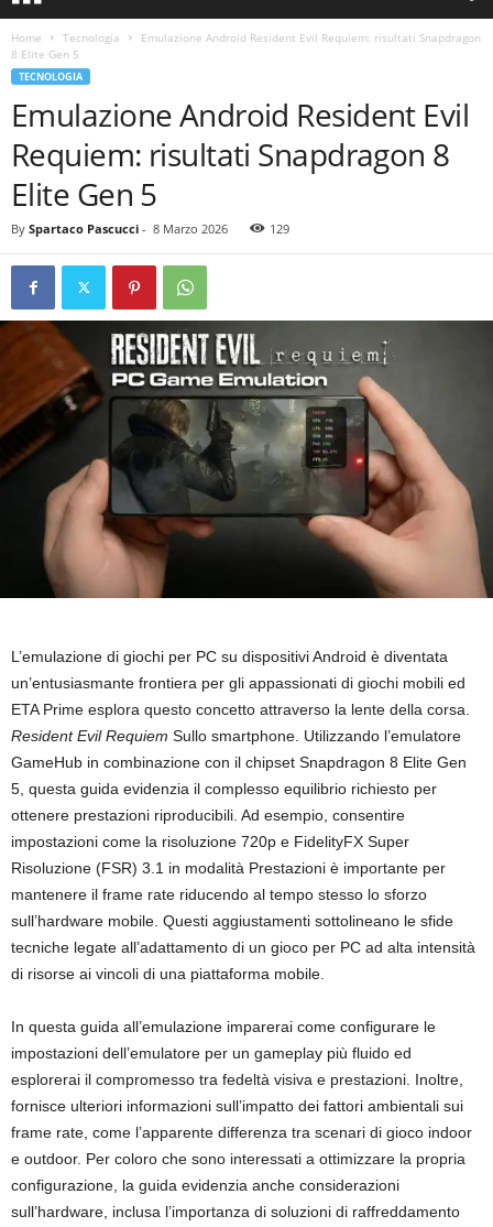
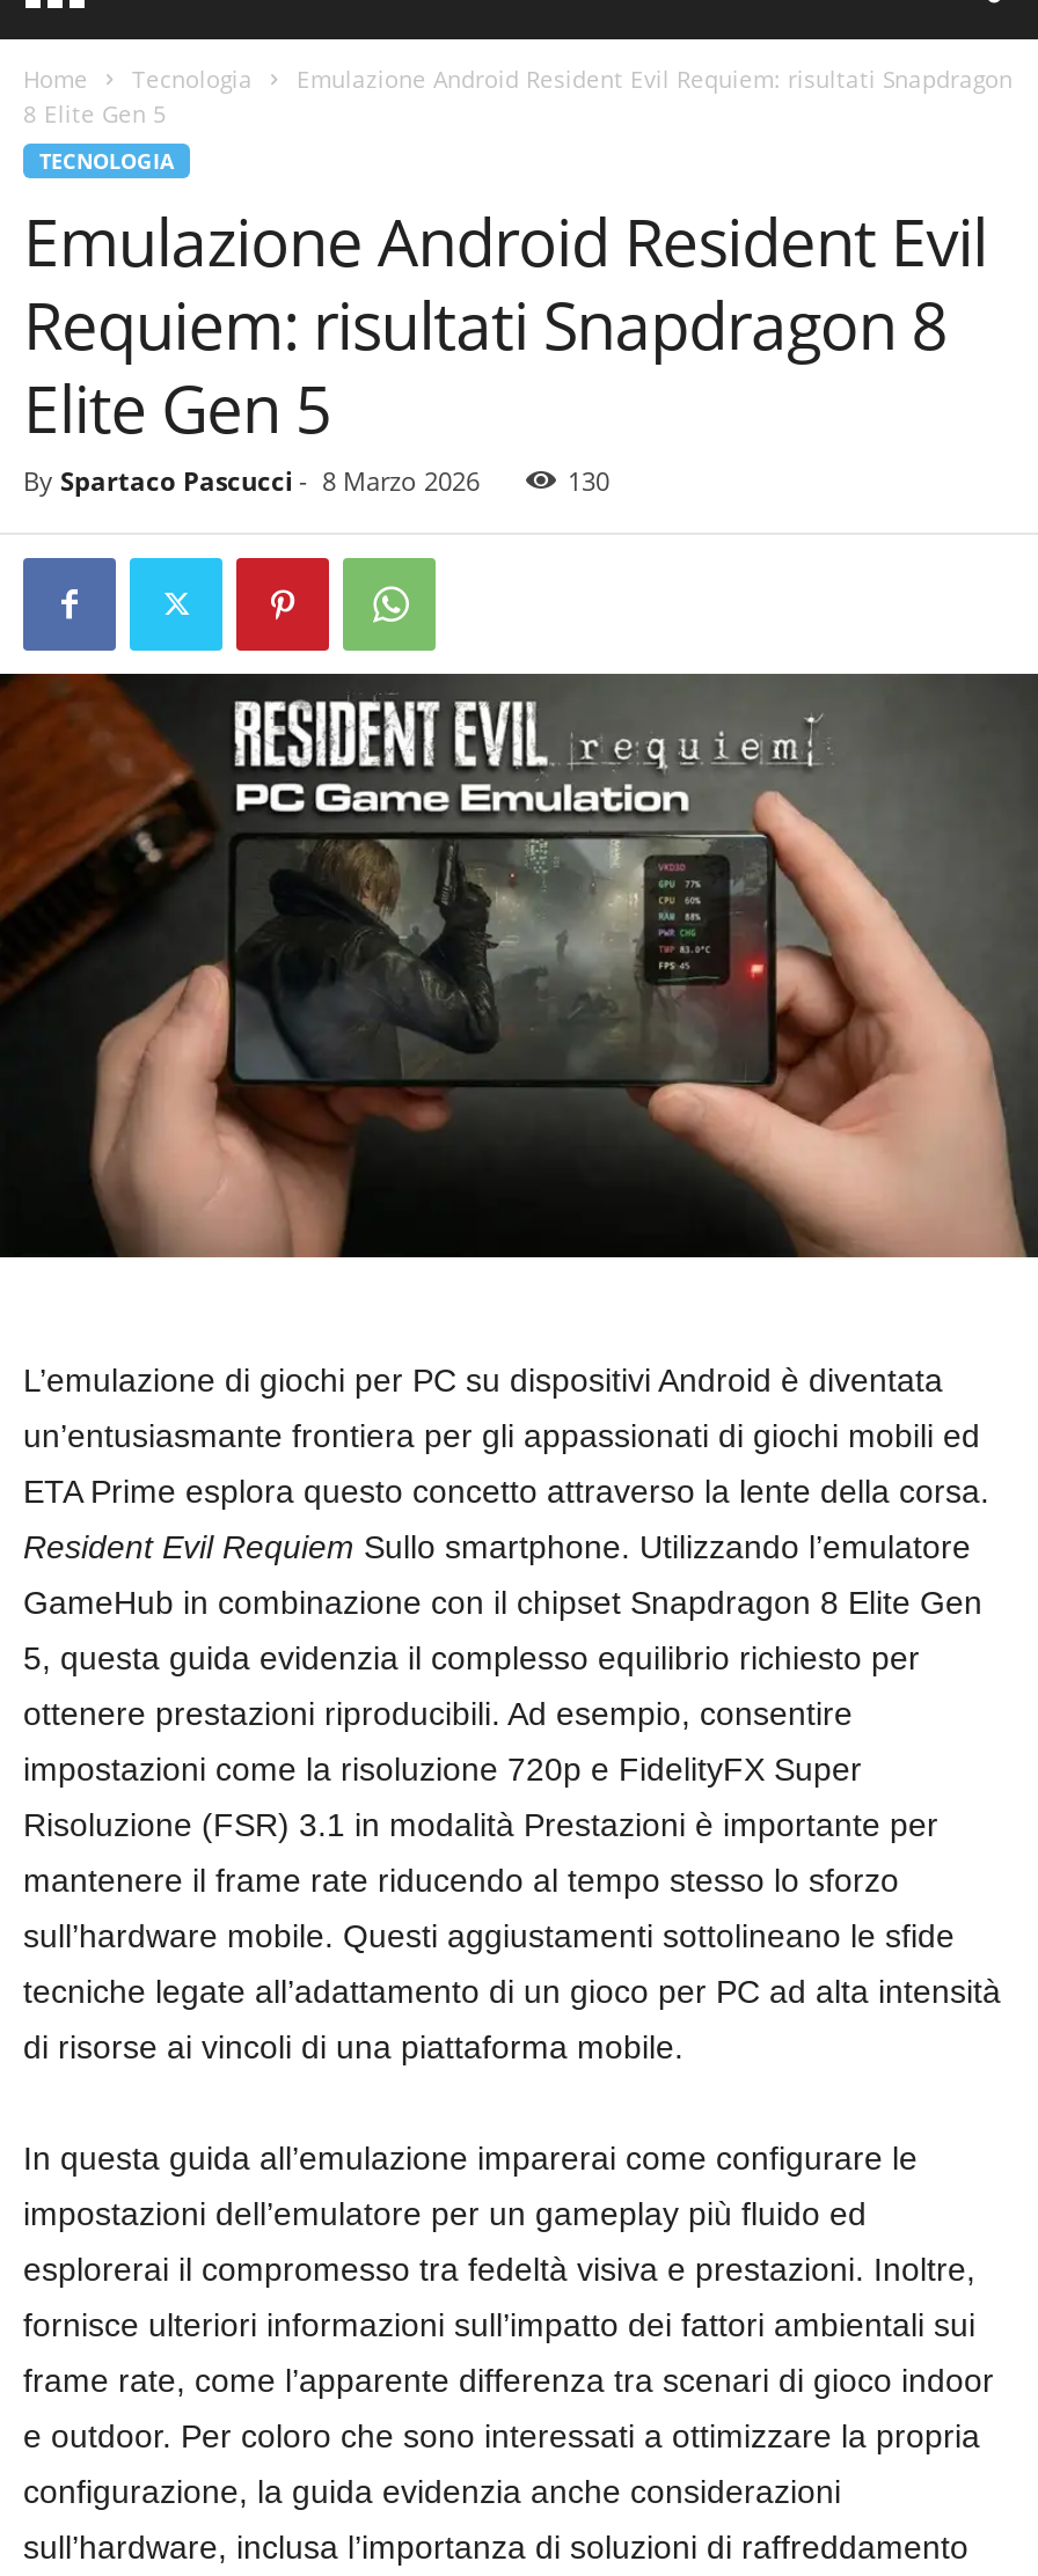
[270,220,289,237] 129 -> [568,463,609,498] 130

